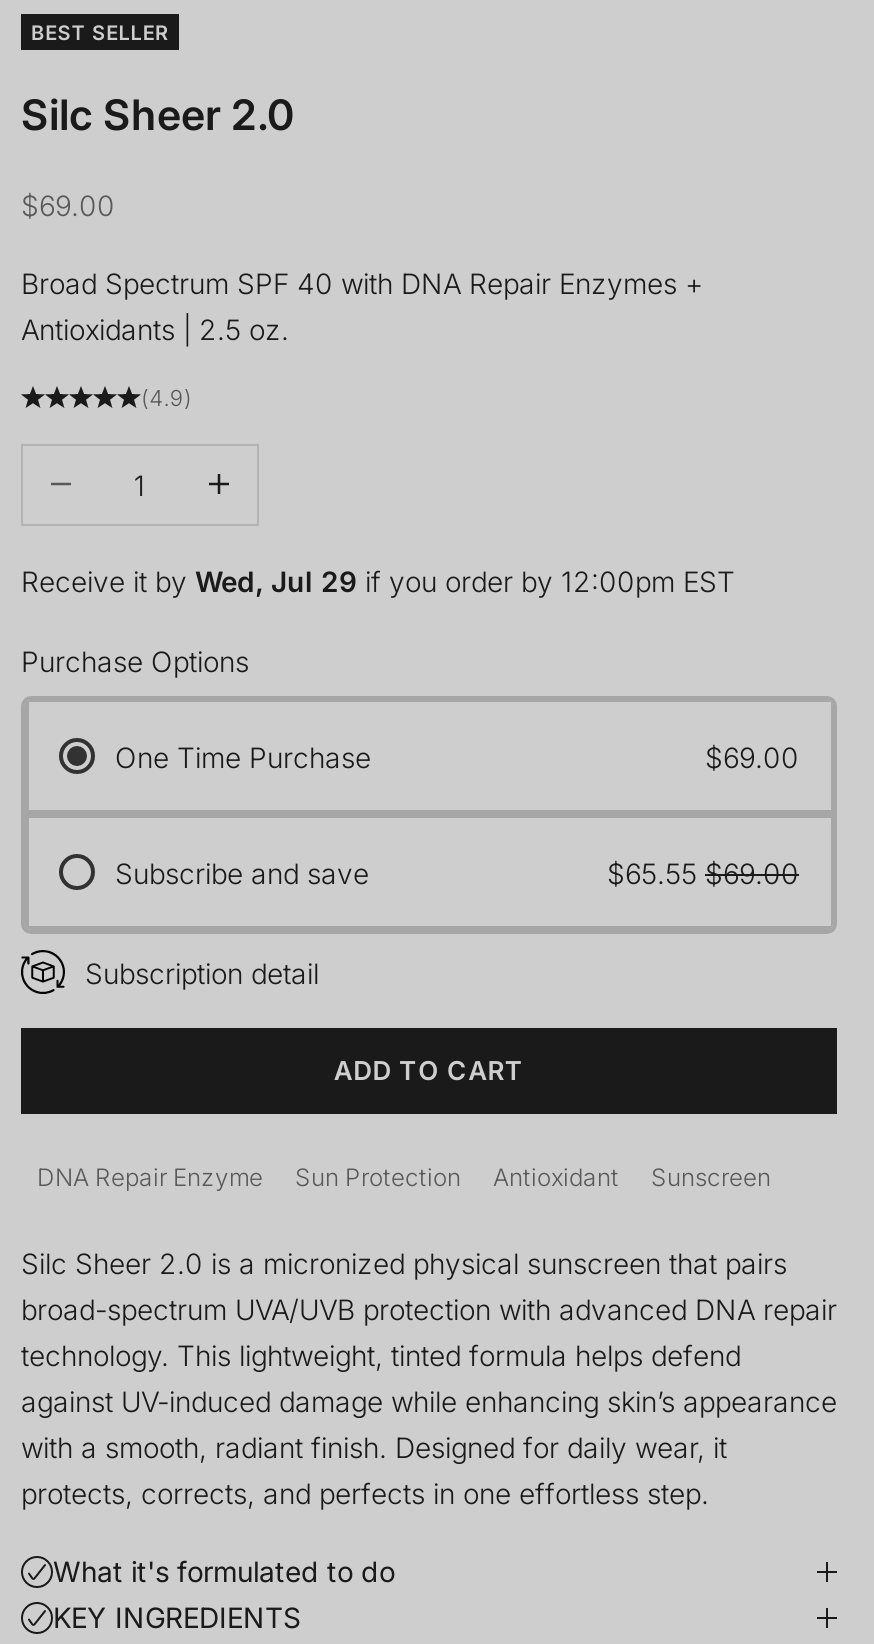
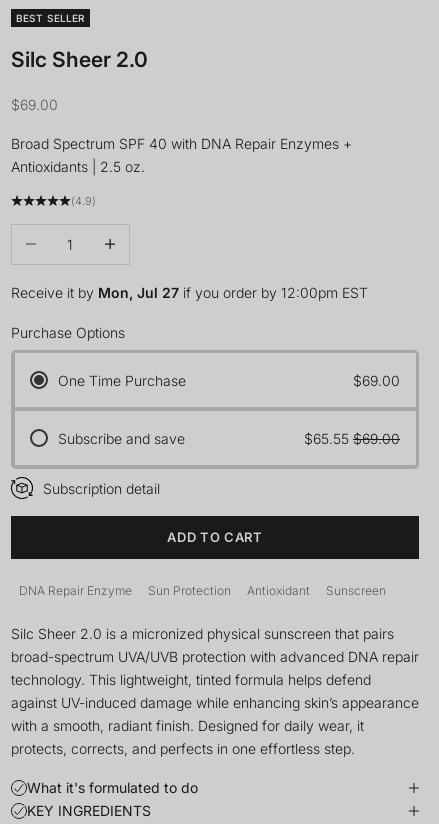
[21,563,735,597] Receive it by Wed, Jul 29 if you order by 12:00pm EST -> [11,284,368,301] Receive it by Mon, Jul 27 if you order by 12:00pm EST

